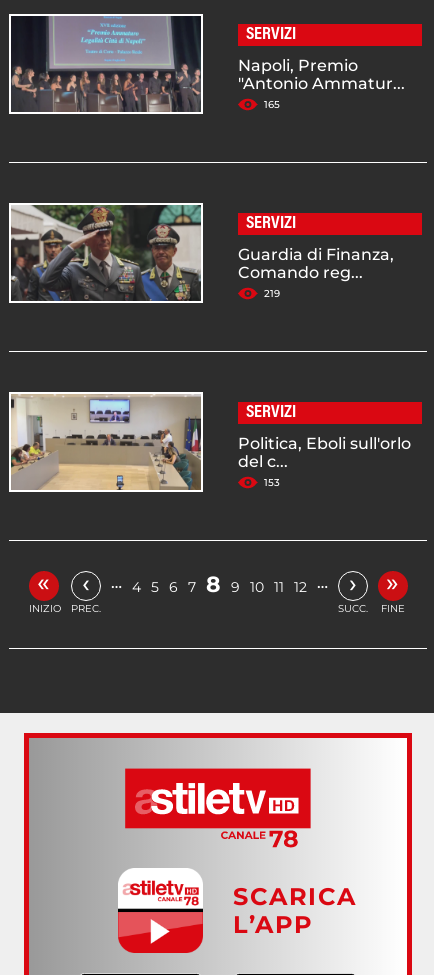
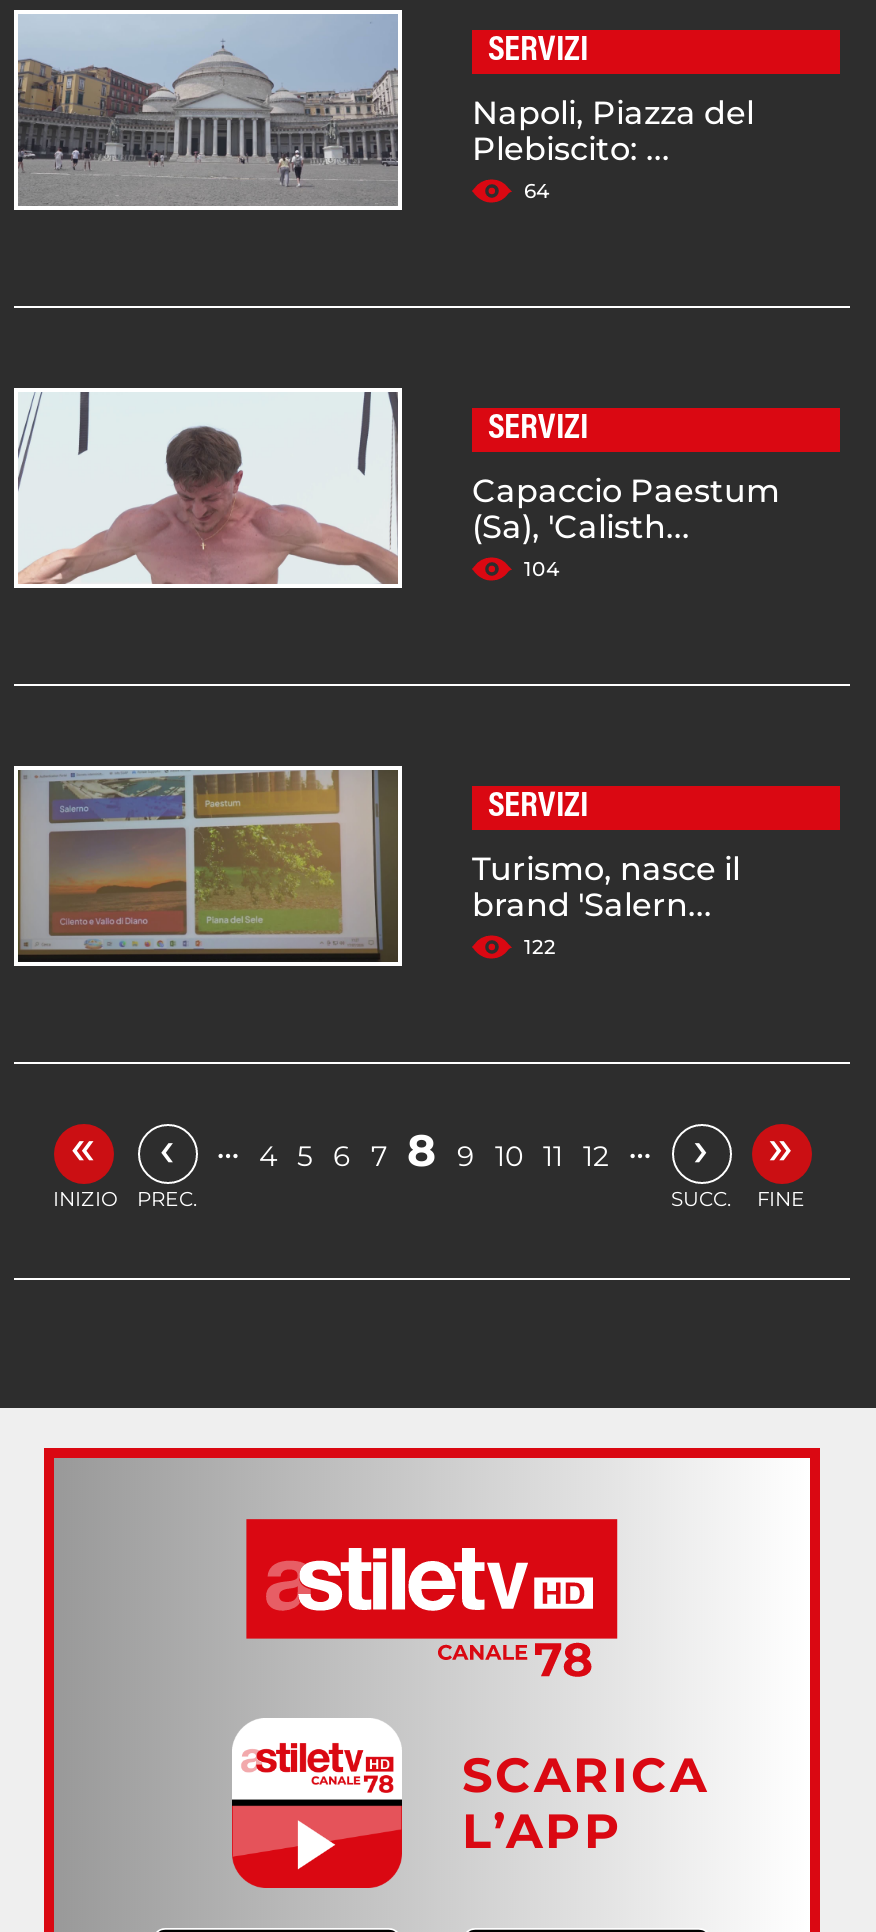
[11,16,405,112] [image] | Napoli, Premio | "Antonio Ammatur... | 165 -> [16,12,754,206] [image] | Napoli, Piazza del | Plebiscito: ... | 64
[11,205,394,301] [image] | Guardia di Finanza, | Comando reg... | 219 -> [16,390,780,586] [image] | Capaccio Paestum | (Sa), 'Calisth... | 104
[10,393,411,491] [image] | Politica, Eboli sull'orlo | del c... | 153 -> [18,770,740,962] [image] | Turismo, nasce il | brand 'Salern... | 122

